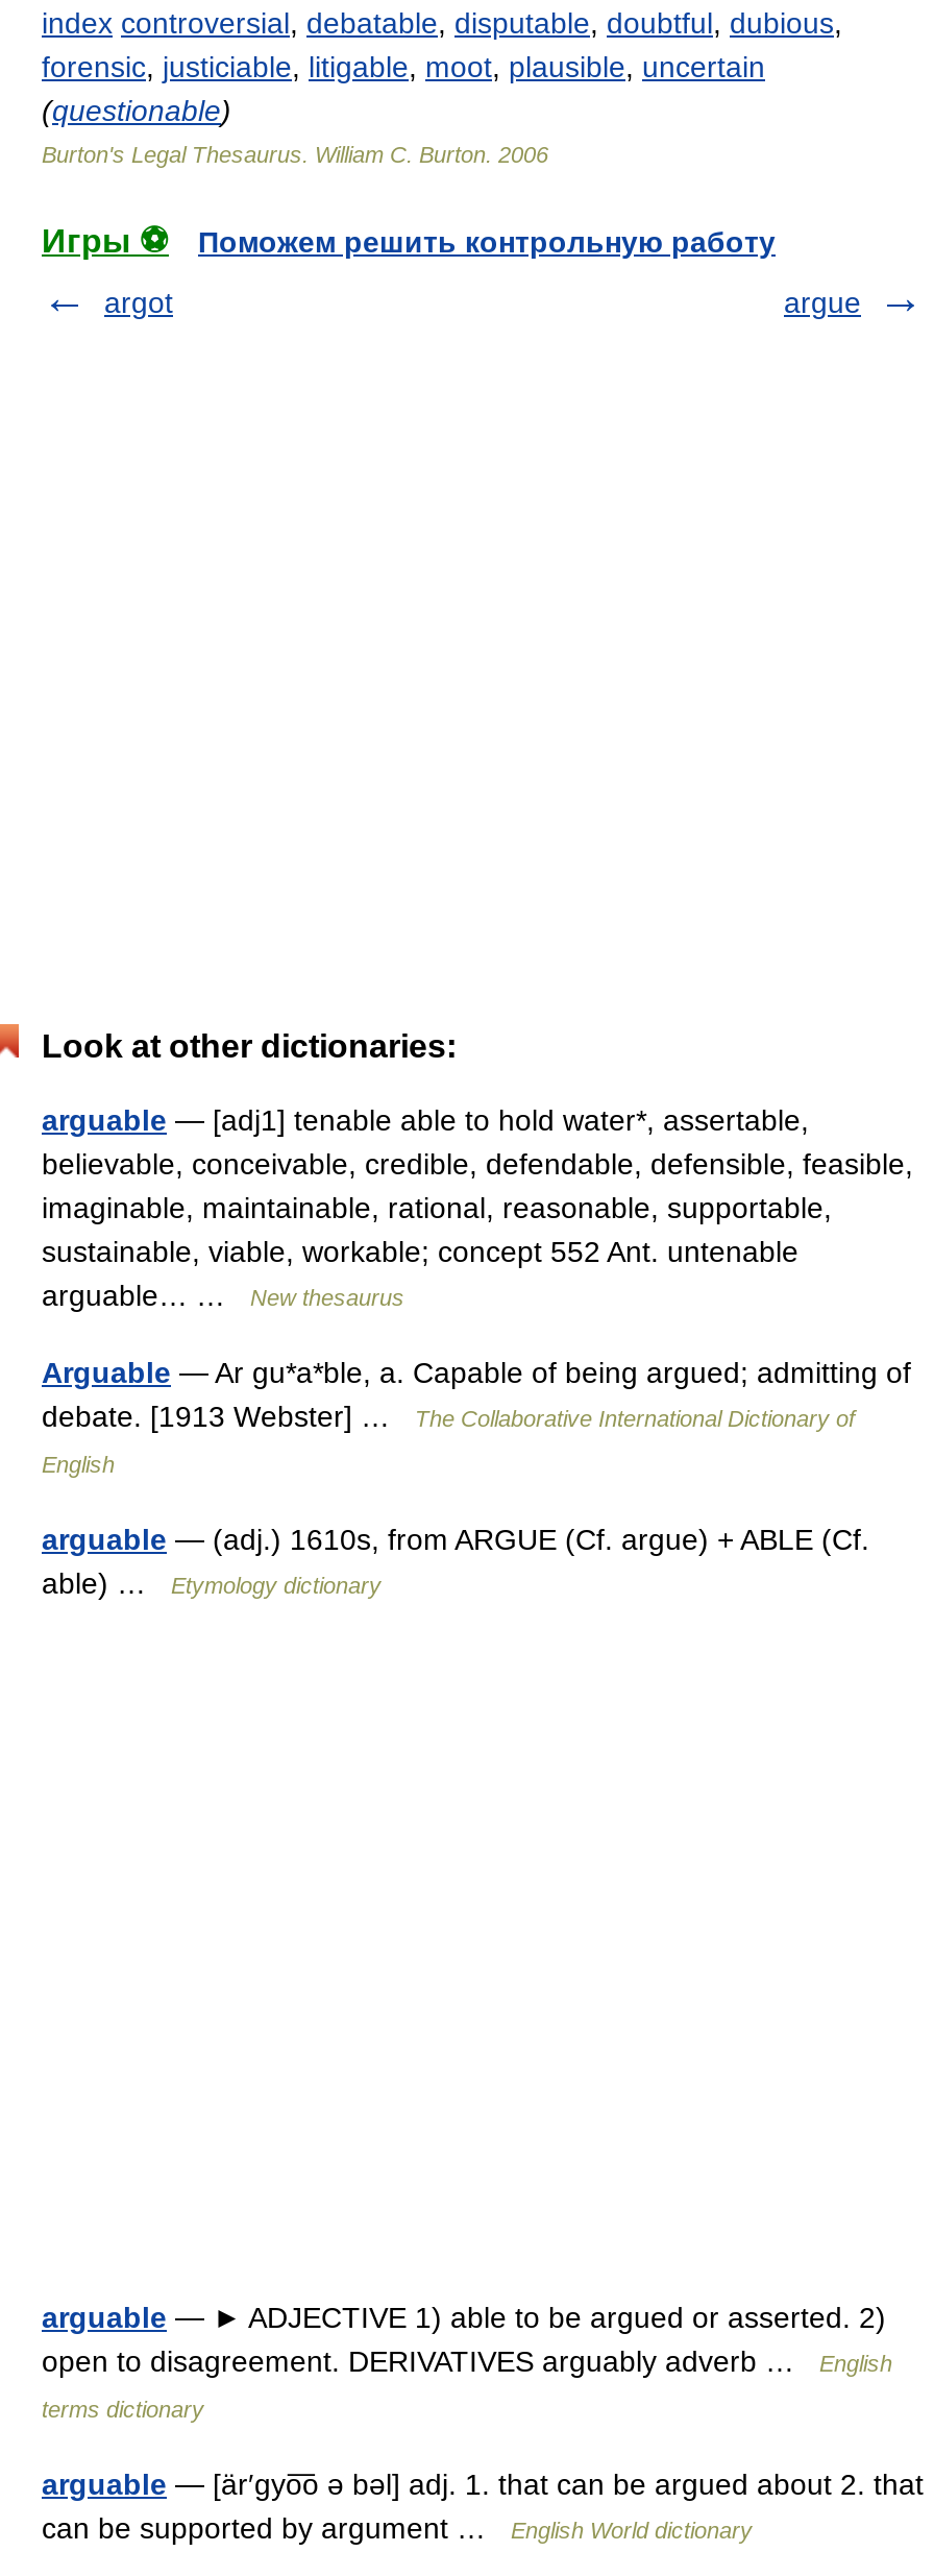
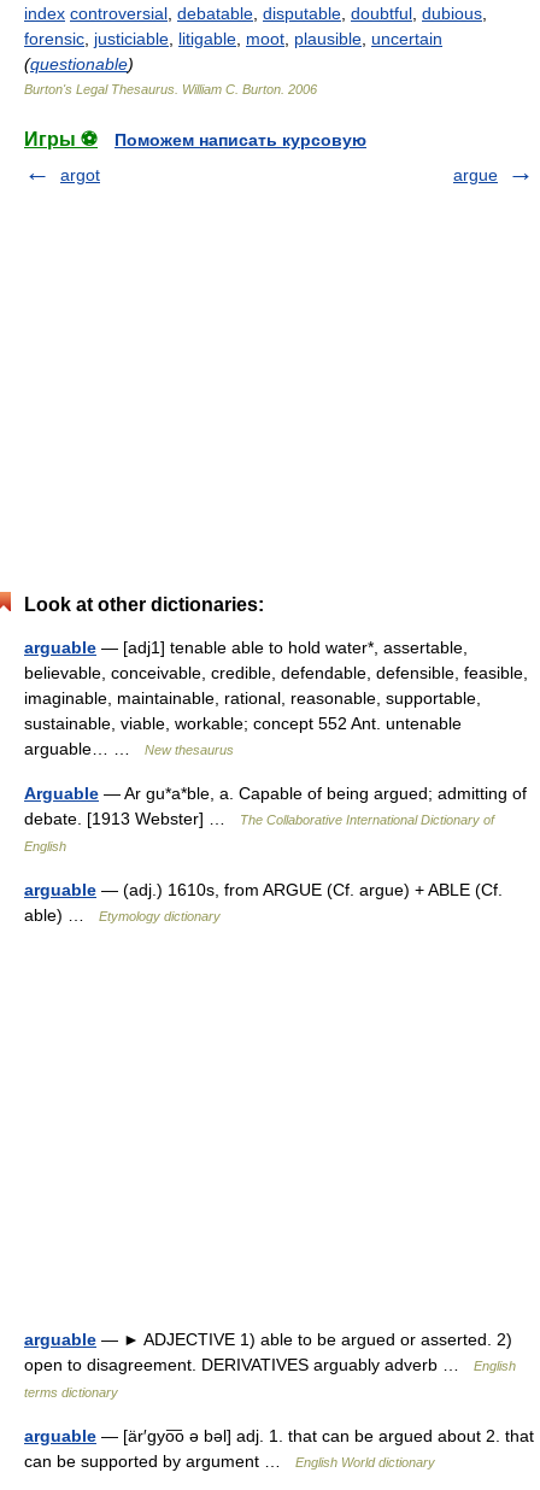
[198,225,776,259] Поможем решить контрольную работу -> [115,130,366,149] Поможем написать курсовую

